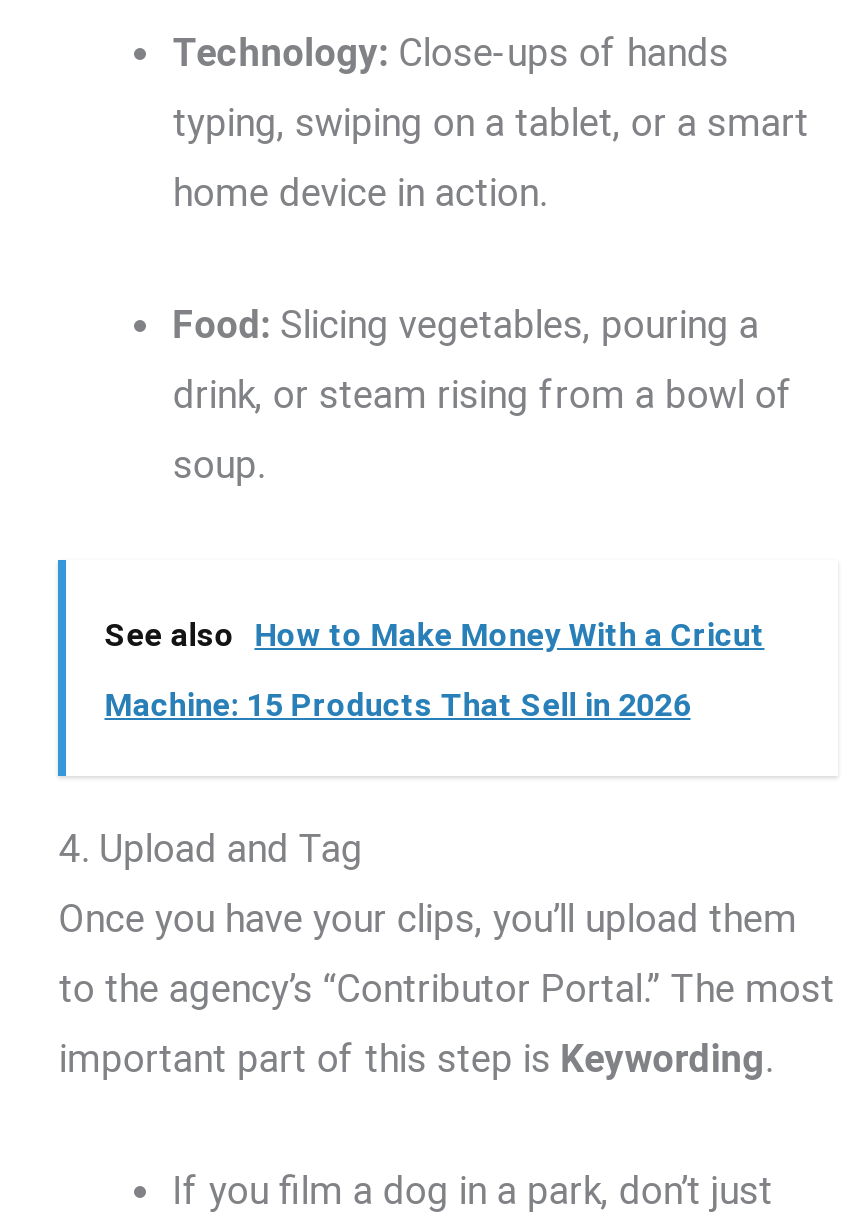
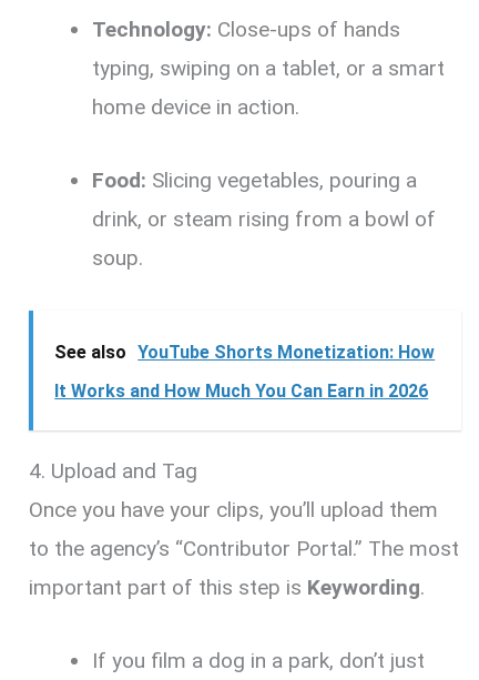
[104,616,764,654] See also How to Make Money With a Cricut -> [55,342,435,363] See also YouTube Shorts Monetization: How
[104,686,690,724] Machine: 15 Products That Sell in 2026 -> [55,381,428,402] It Works and How Much You Can Earn in 2026

